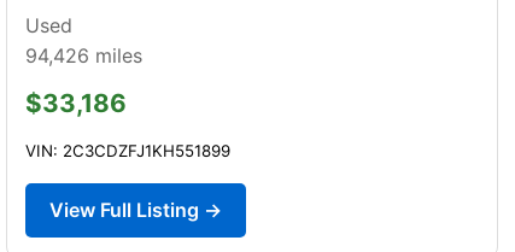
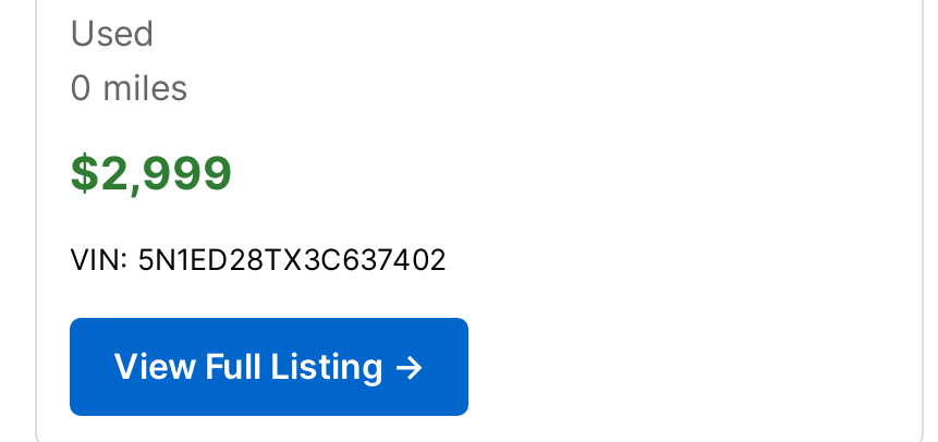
[25,43,142,67] 94,426 miles -> [70,65,187,109] 0 miles
[25,88,127,118] $33,186 -> [70,146,233,200] $2,999
[25,141,230,160] VIN: 2C3CDZFJ1KH551899 -> [70,241,447,276] VIN: 5N1ED28TX3C637402

